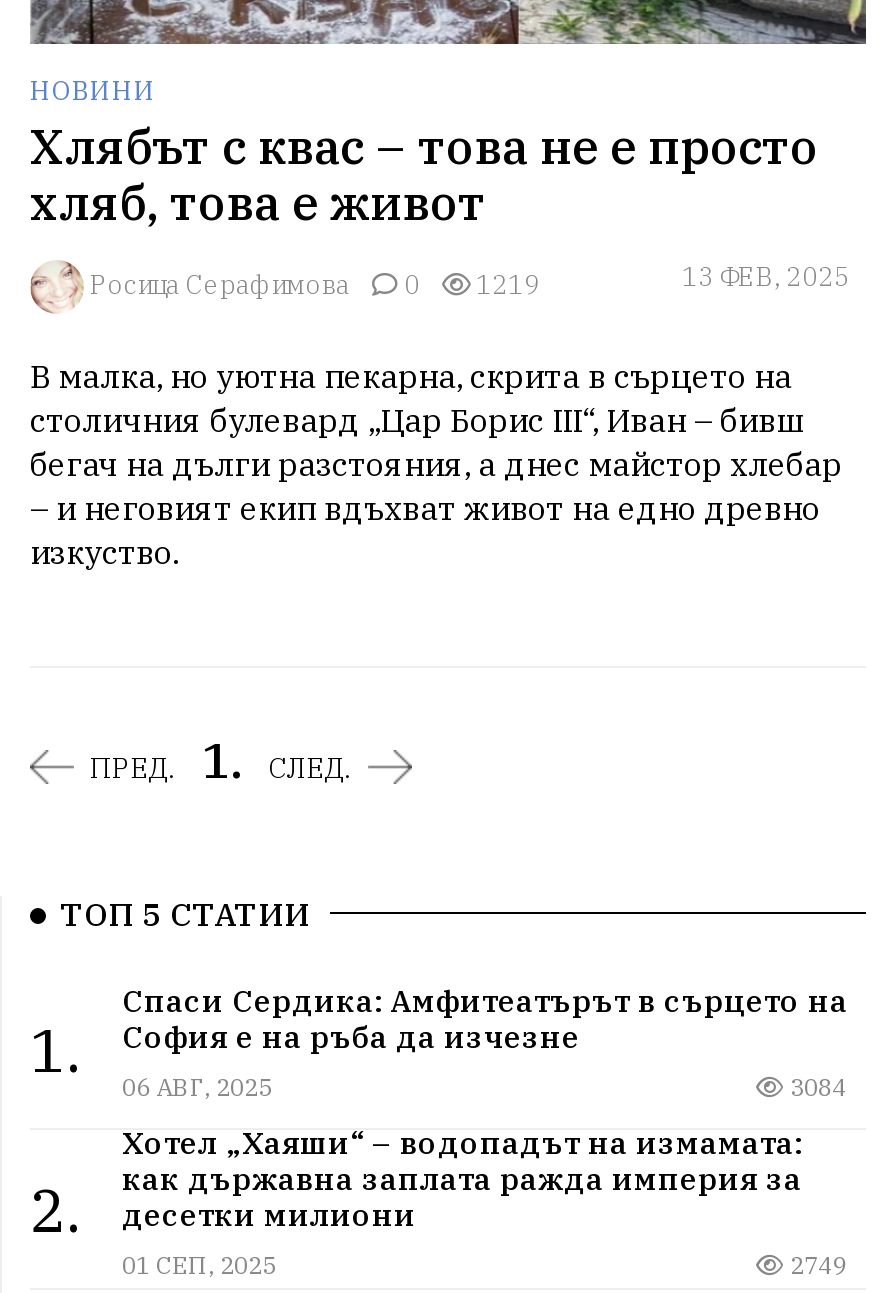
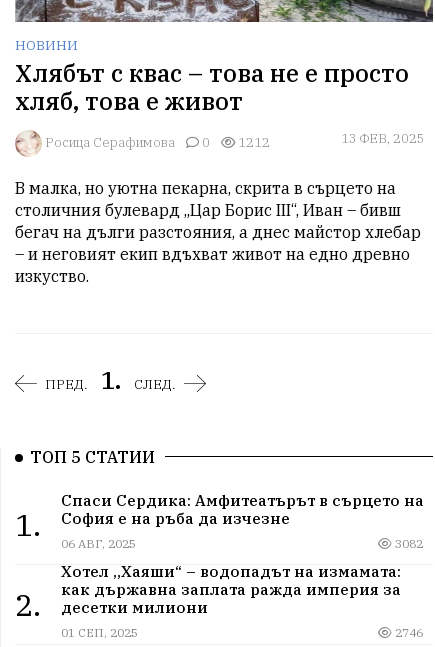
[90,268,540,302] Росица Серафимова 0 1219 -> [45,134,270,151] Росица Серафимова 0 1212
[784,1071,846,1101] 3084 -> [392,536,423,551] 3082
[784,1249,846,1279] 2749 -> [392,625,423,640] 2746

